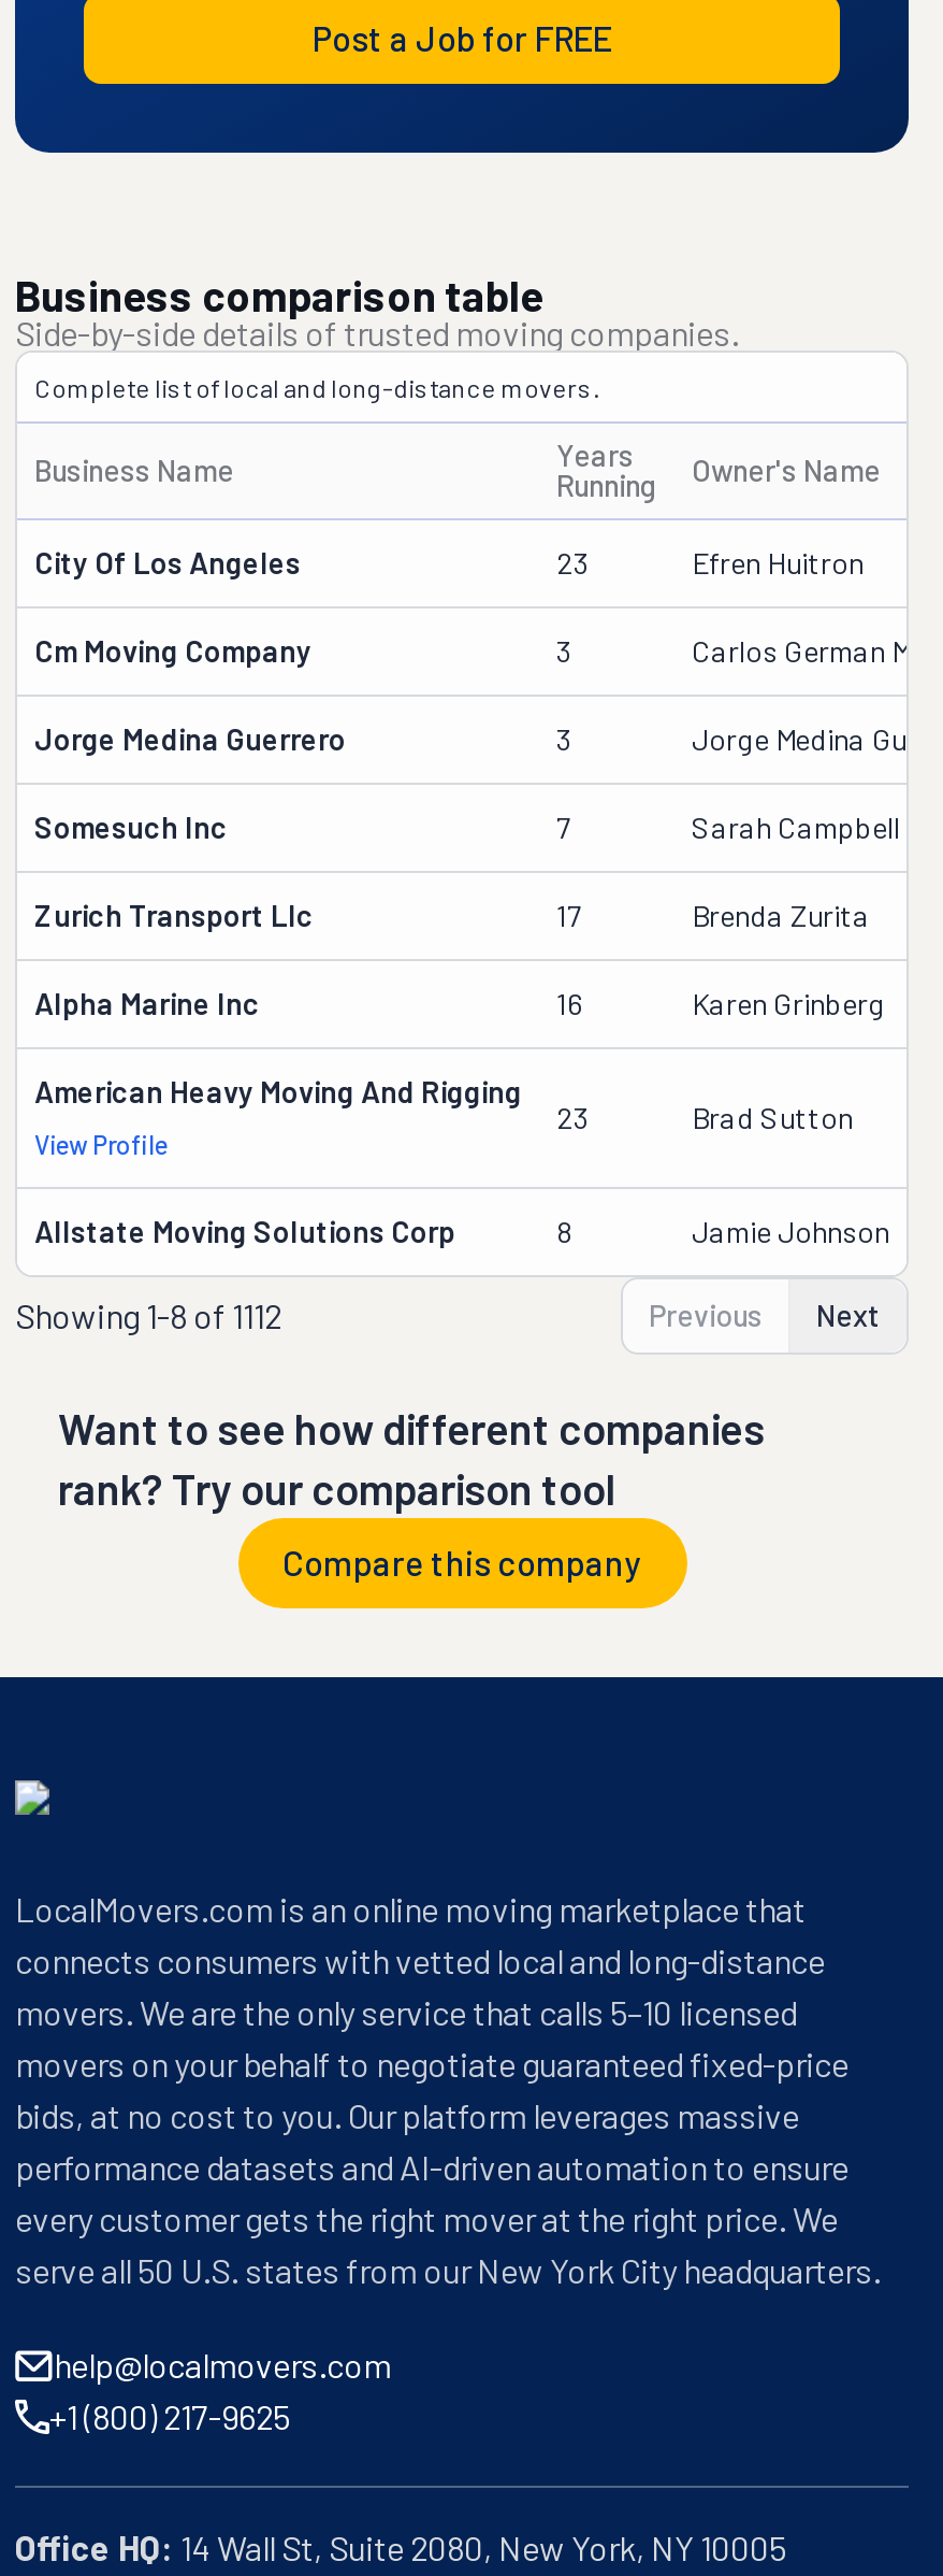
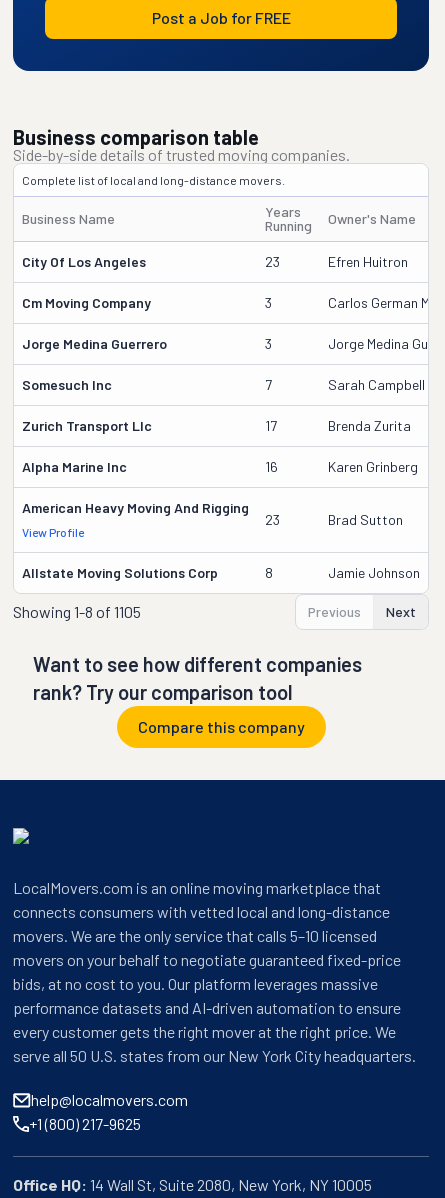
[15,1294,281,1335] Showing 1-8 of 1112 -> [13,602,141,621] Showing 1-8 of 1105

